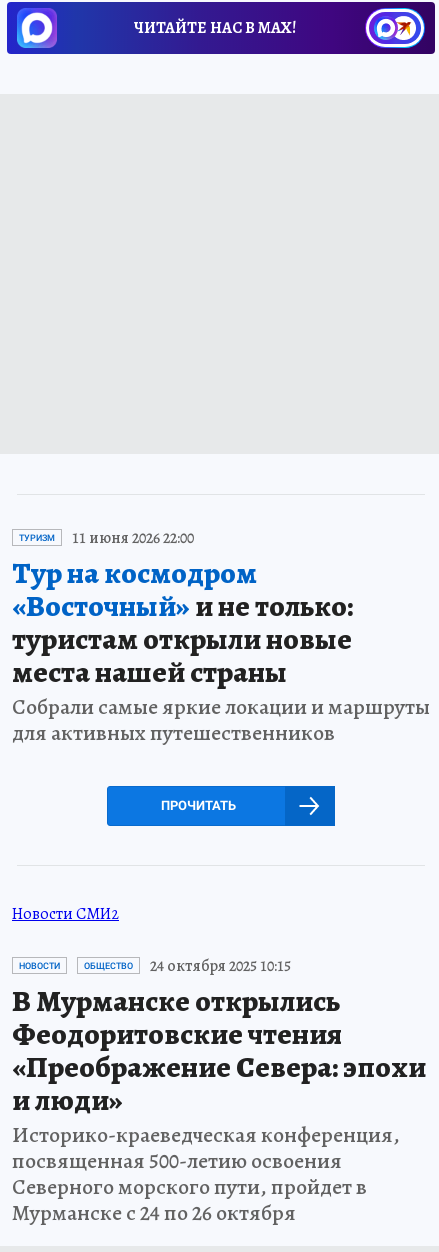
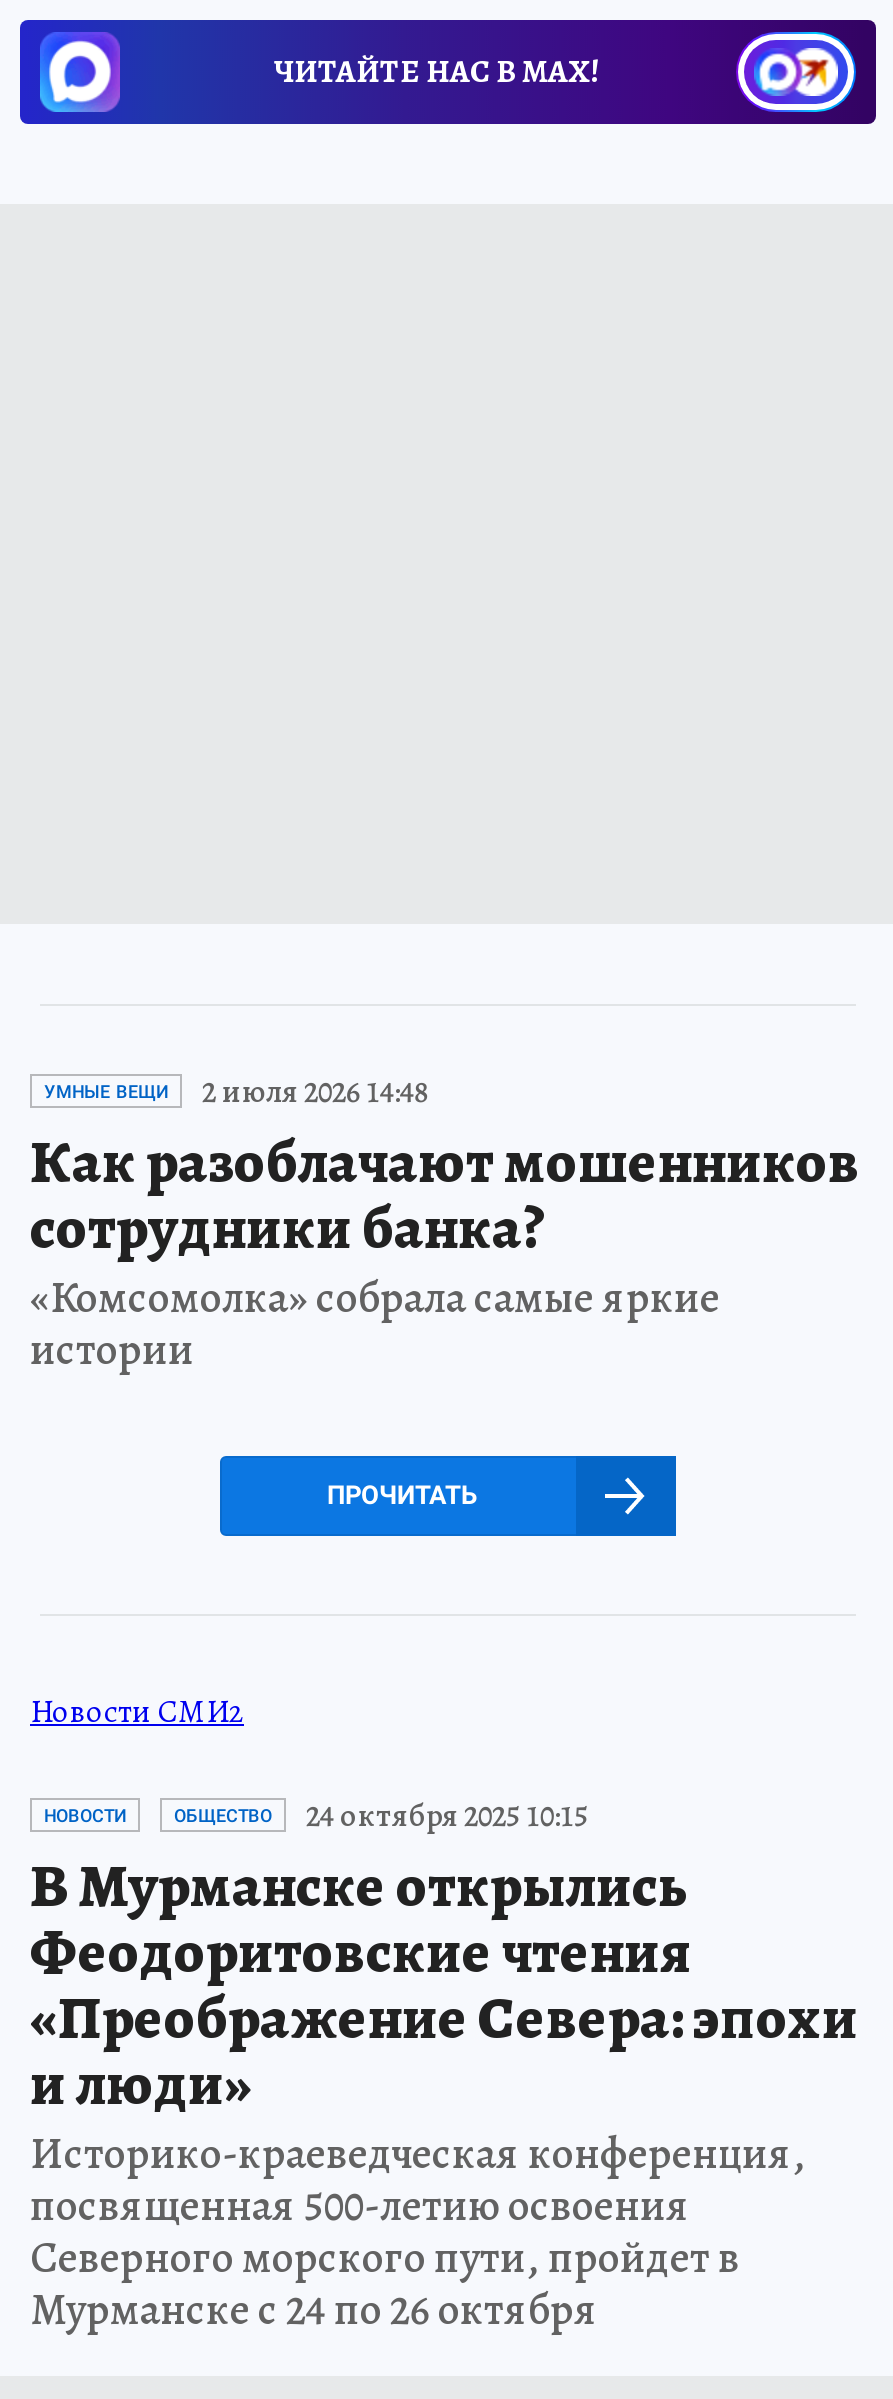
[12,527,430,748] ТУРИЗМ | 11 июня 2026 22:00 | Тур на космодром | «Восточный»и не только: | туристам открыли новые | места нашей страны | Собрали самые яркие локации и маршруты | для активных путешественников -> [30,1069,860,1379] УМНЫЕ ВЕЩИ | 2 июля 2026 14:48 | Как разоблачают мошенников | сотрудники банка? | «Комсомолка» собрала самые яркие | истории

